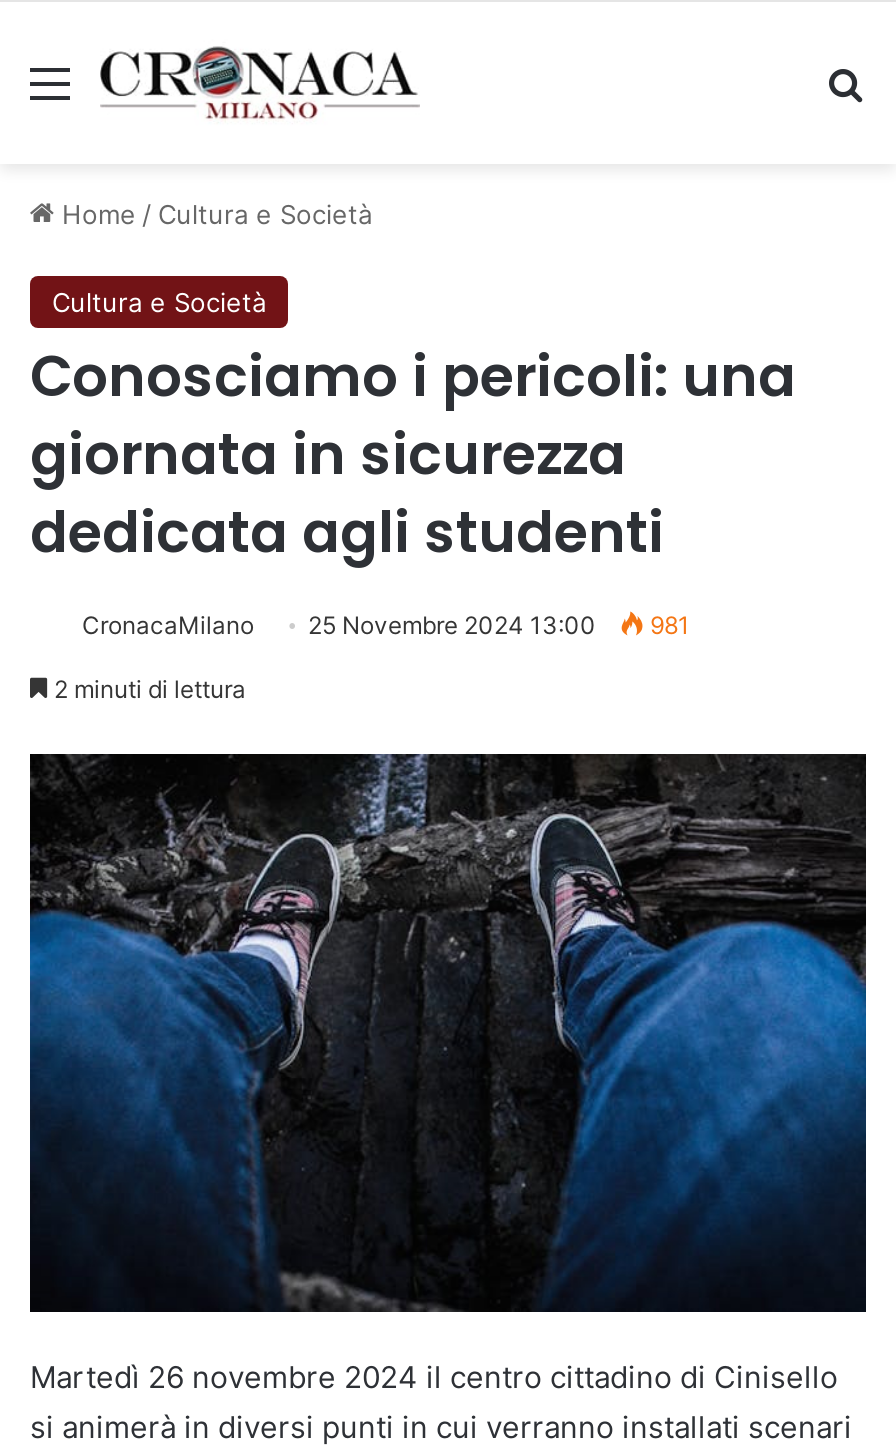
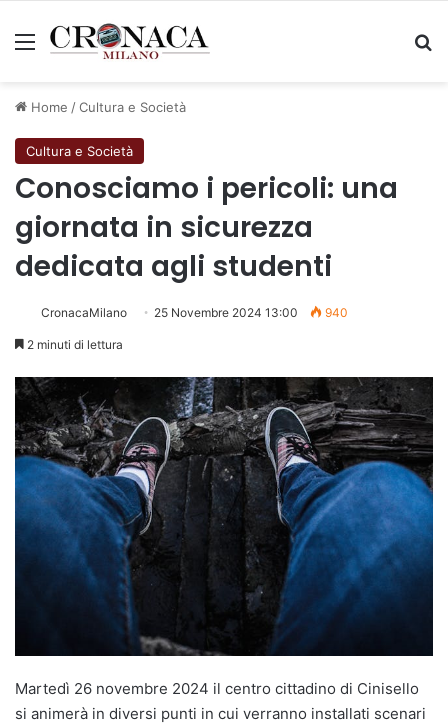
[82,610,690,640] CronacaMilano 25 Novembre 2024 13:00 981 -> [41,305,348,320] CronacaMilano 25 Novembre 2024 13:00 940

